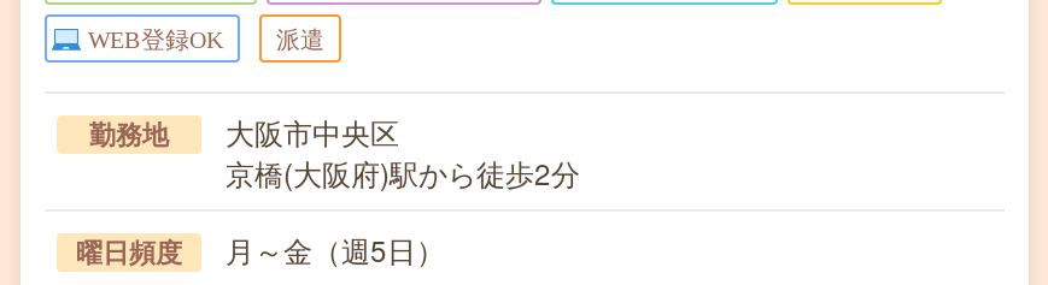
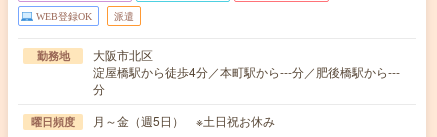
[226,111,580,192] 大阪市中央区 | 京橋(大阪府)駅から徒歩2分 -> [93,46,400,97] 大阪市北区 | 淀屋橋駅から徒歩4分／本町駅から---分／肥後橋駅から--- | 分
[226,228,445,269] 月～金（週5日） -> [93,112,275,129] 月～金（週5日） ※土日祝お休み

